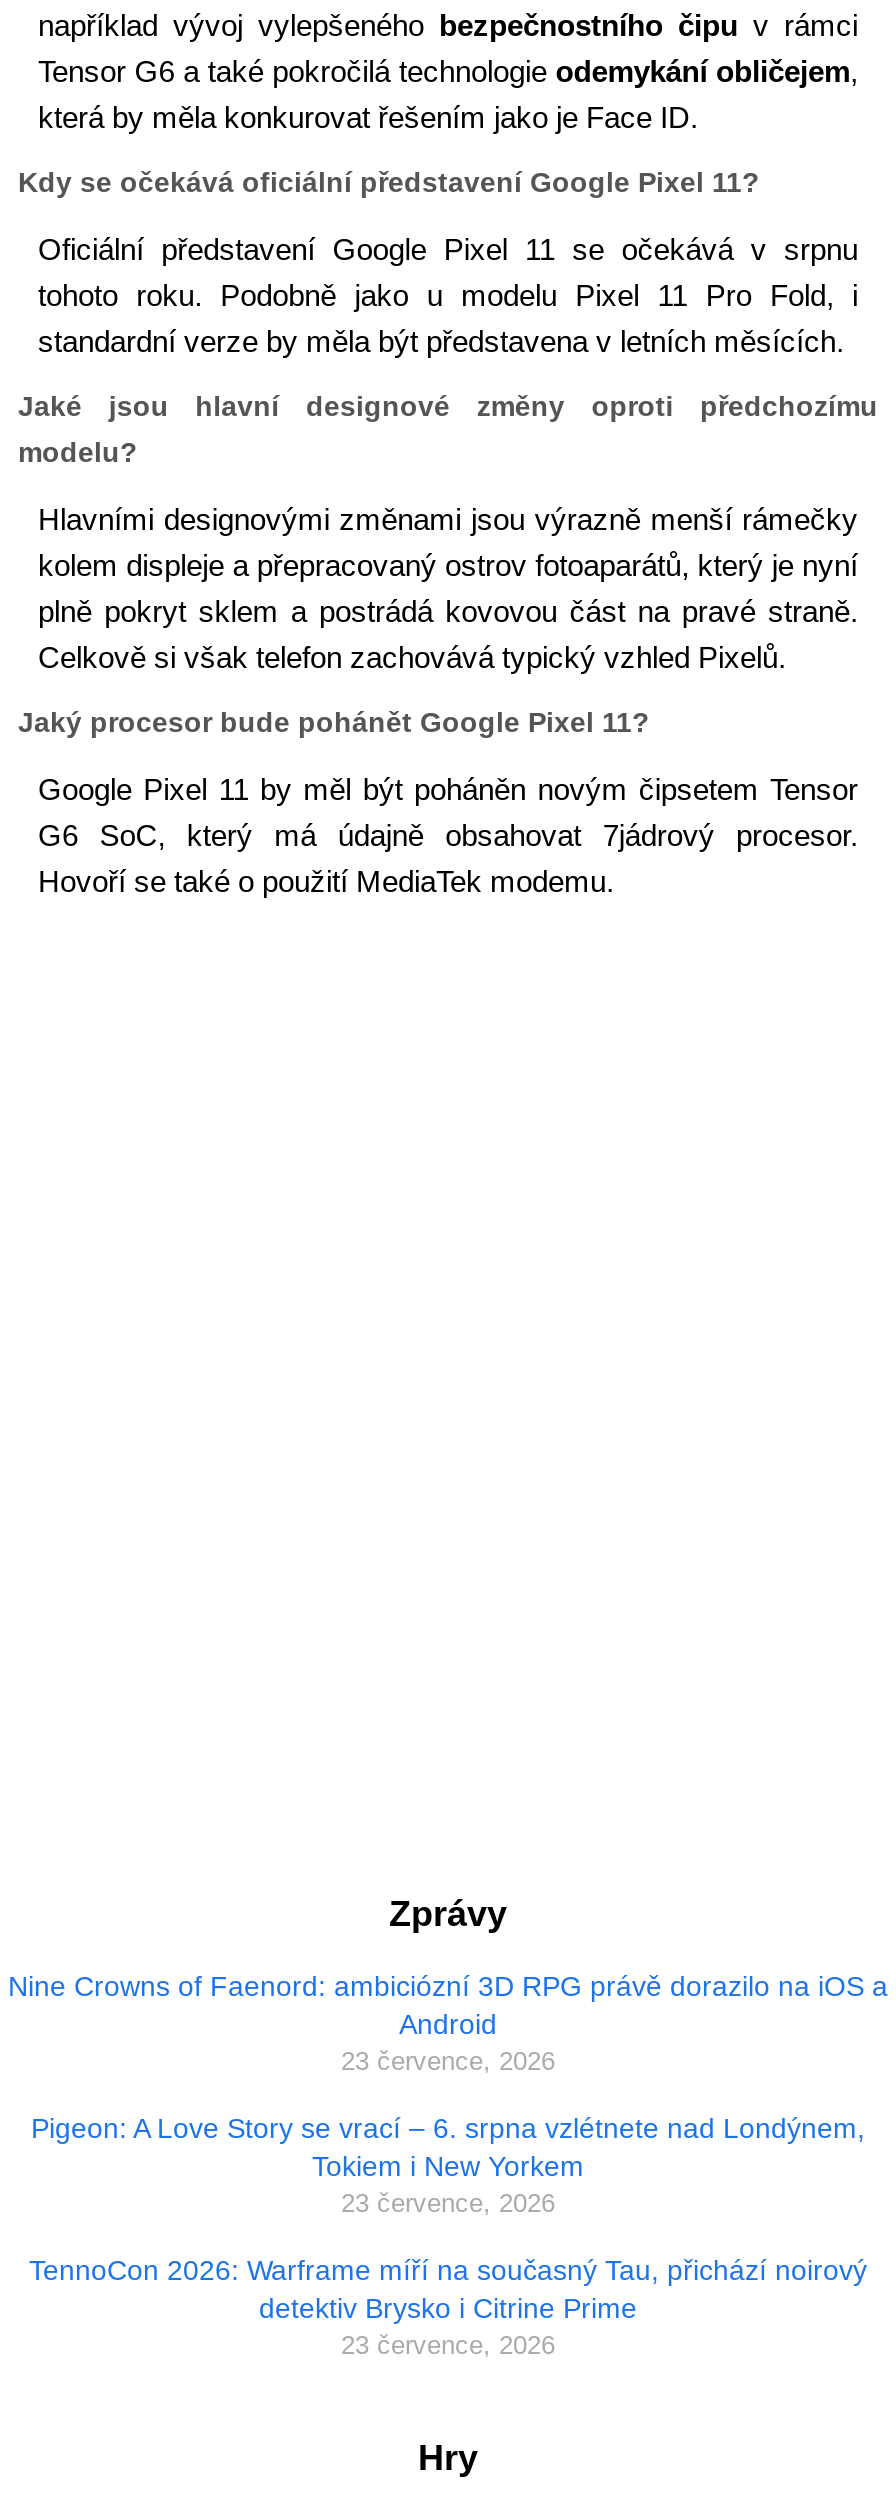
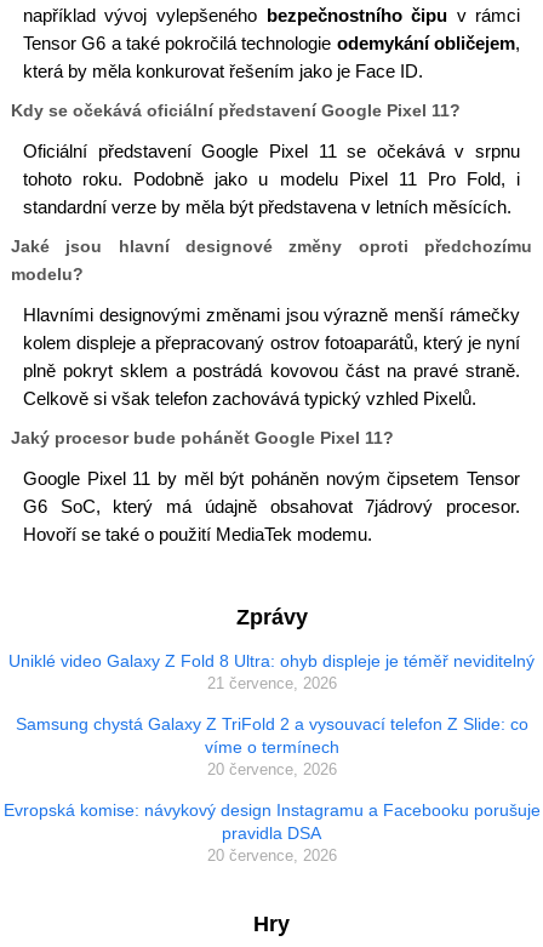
[8,1971,888,2077] Nine Crowns of Faenord: ambiciózní 3D RPG právě dorazilo na iOS a | Android | 23 července, 2026 -> [8,652,535,693] Uniklé video Galaxy Z Fold 8 Ultra: ohyb displeje je téměř neviditelný | 21 července, 2026
[31,2113,865,2219] Pigeon: A Love Story se vrací – 6. srpna vzlétnete nad Londýnem, | Tokiem i New Yorkem | 23 července, 2026 -> [15,715,528,779] Samsung chystá Galaxy Z TriFold 2 a vysouvací telefon Z Slide: co | víme o termínech | 20 července, 2026
[29,2255,867,2361] TennoCon 2026: Warframe míří na současný Tau, přichází noirový | detektiv Brysko i Citrine Prime | 23 července, 2026 -> [3,801,540,865] Evropská komise: návykový design Instagramu a Facebooku porušuje | pravidla DSA | 20 července, 2026

